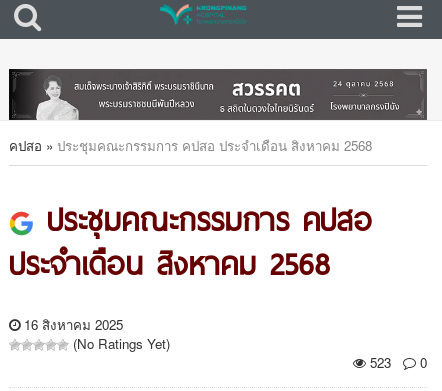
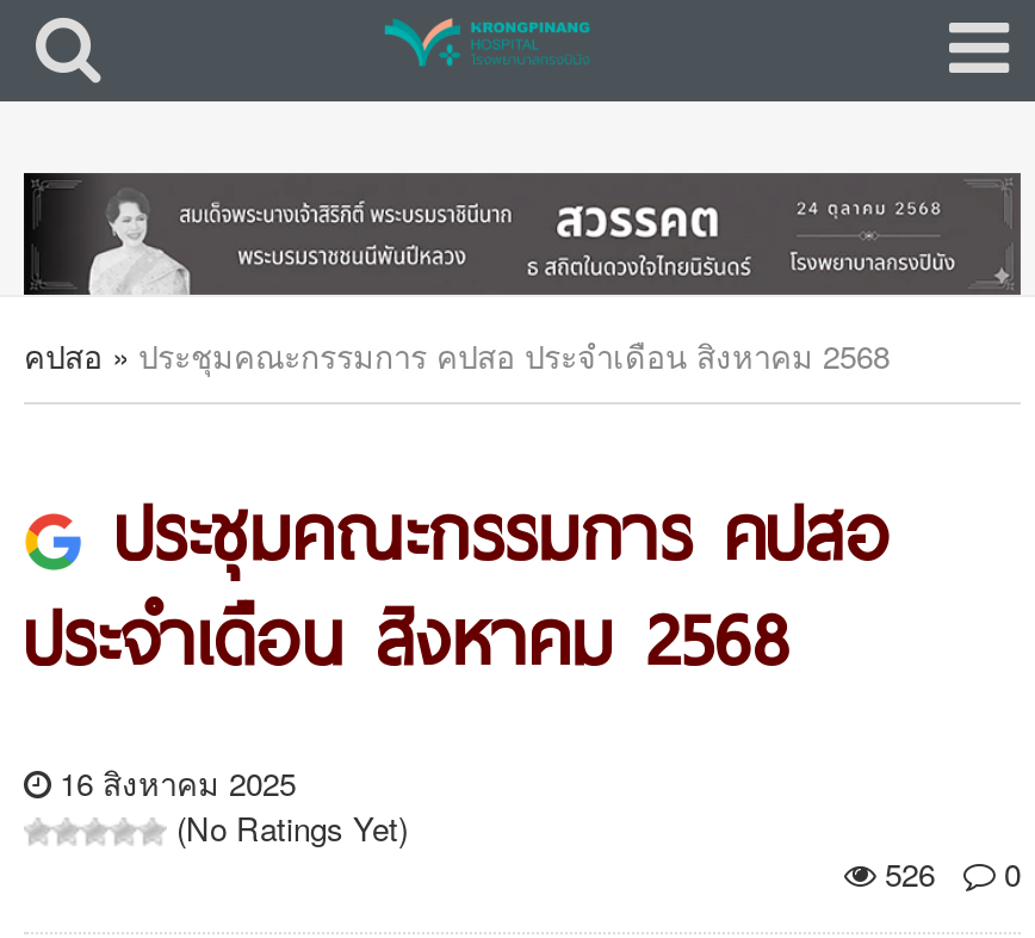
[366,352,427,371] 523 0 -> [875,850,1021,895] 526 0

